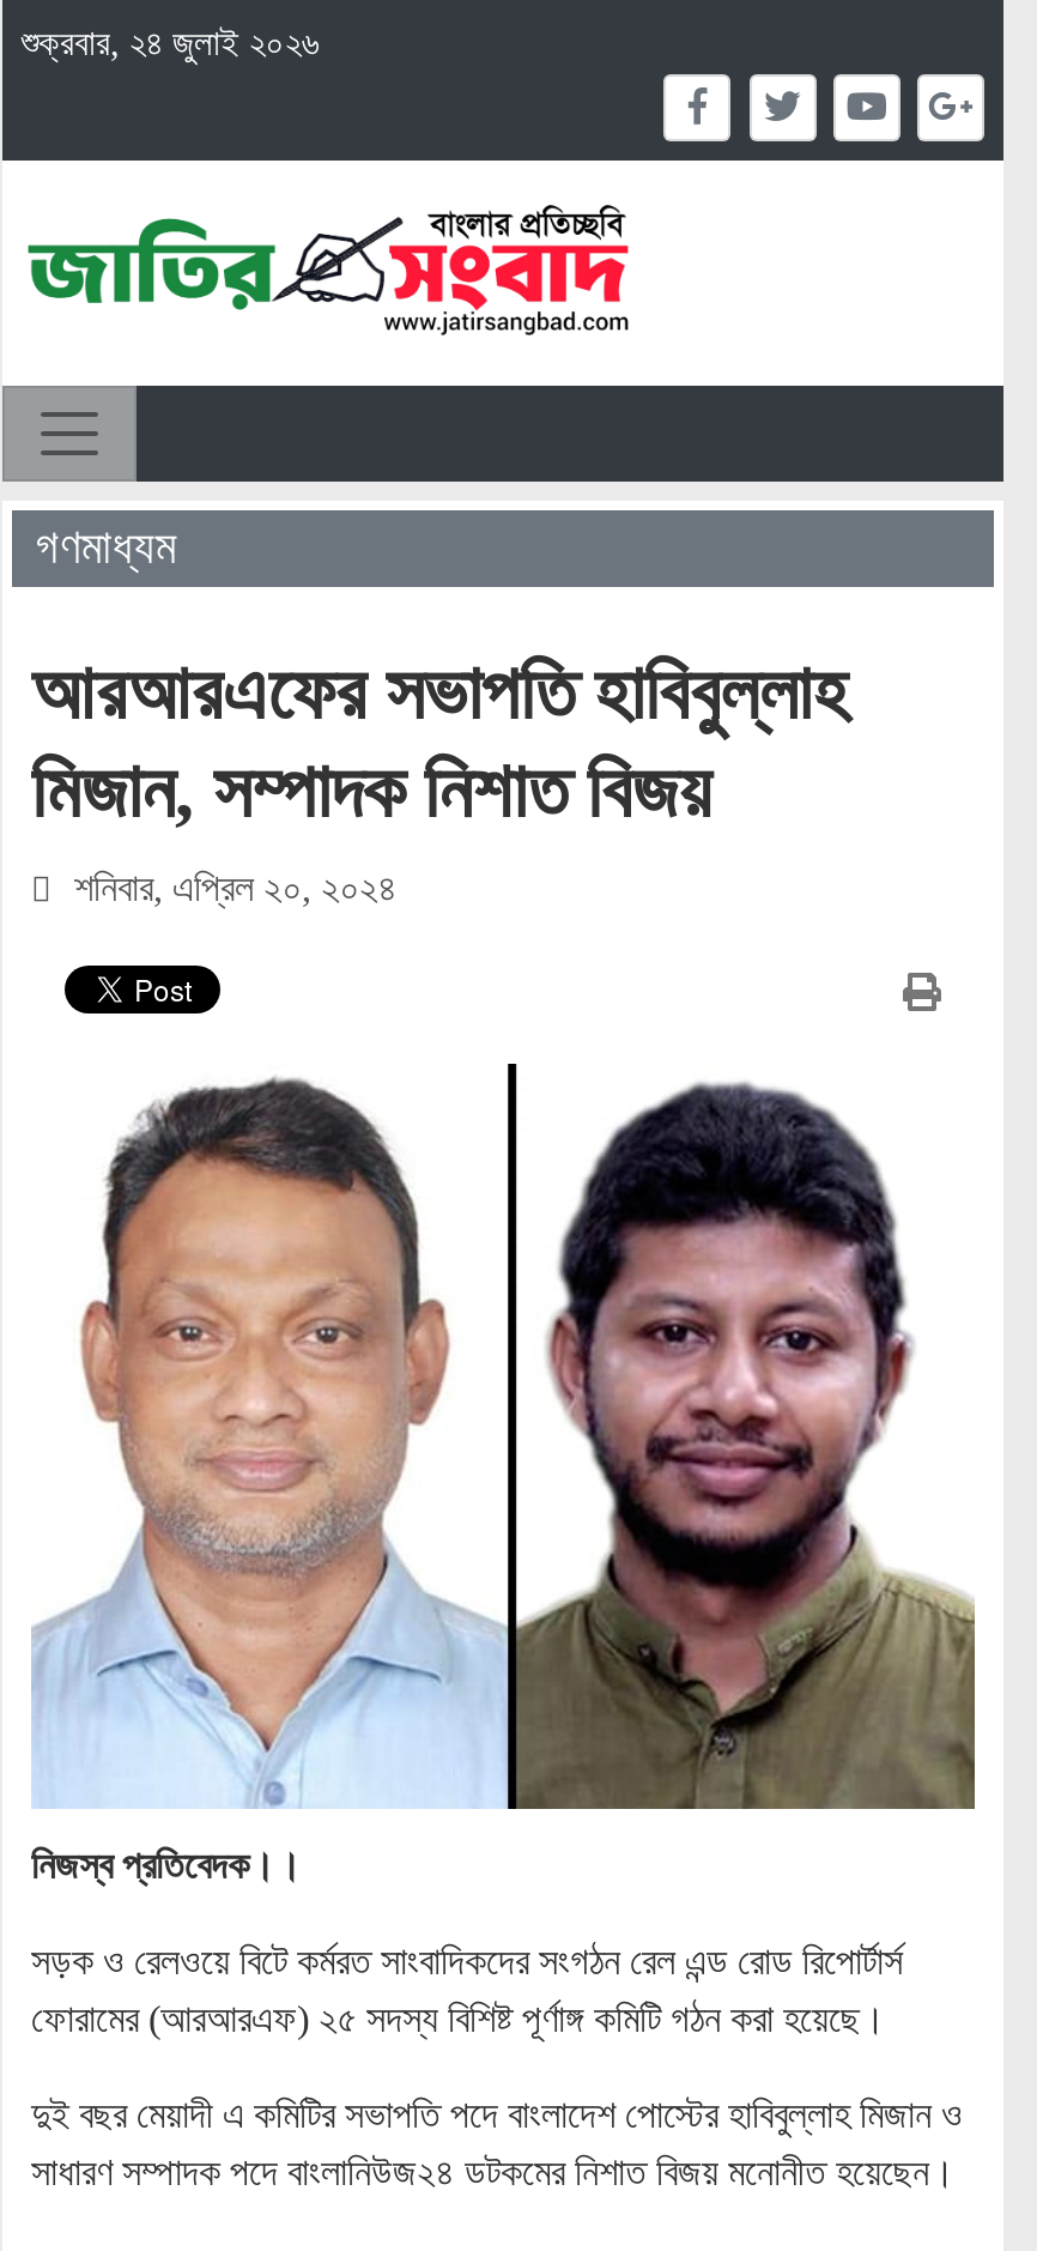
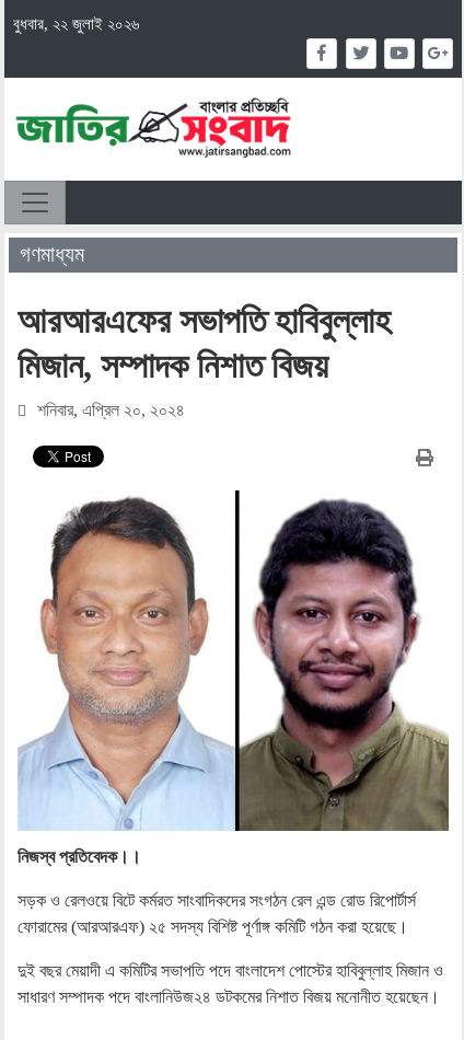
[22,22,319,62] শুক্রবার, ২৪ জুলাই ২০২৬ -> [13,14,139,33] বুধবার, ২২ জুলাই ২০২৬

